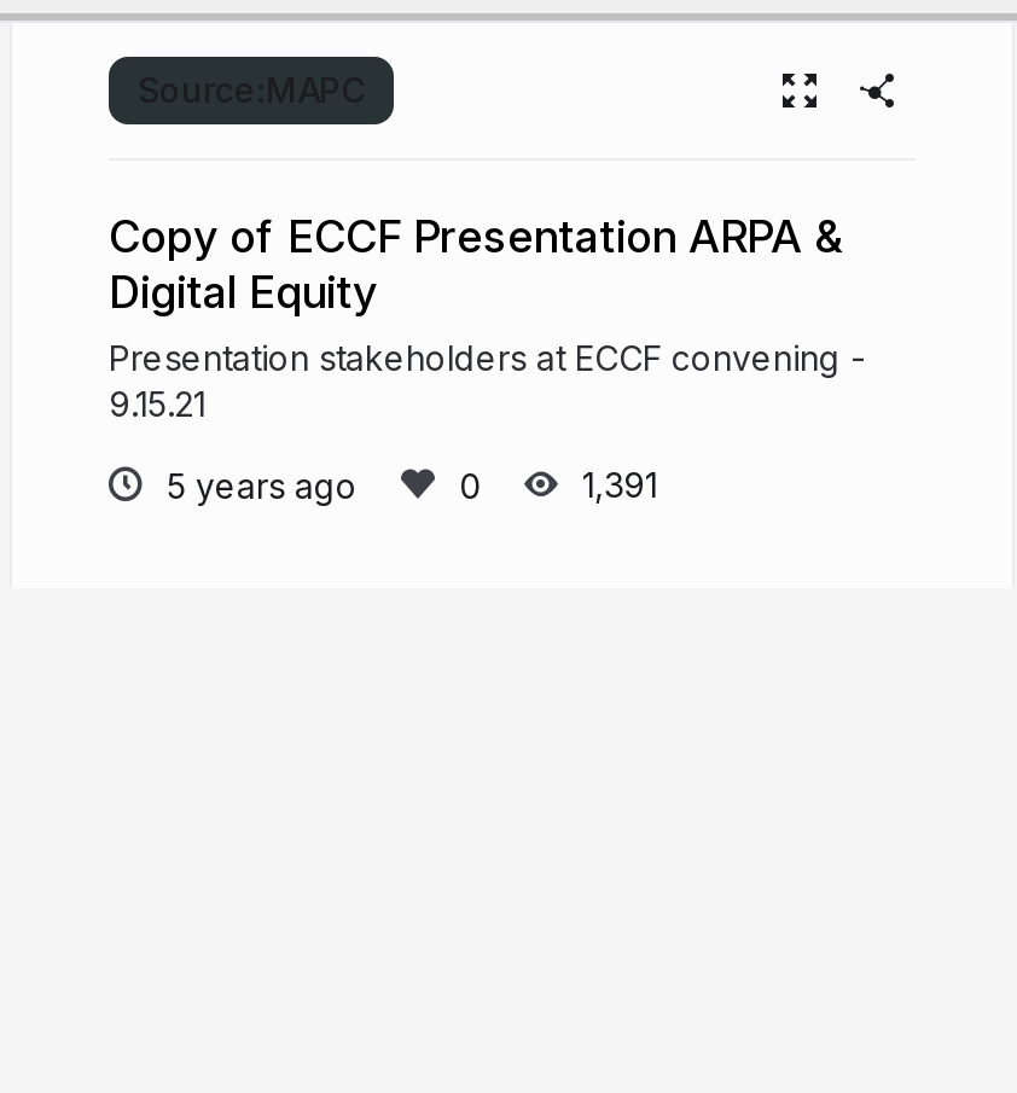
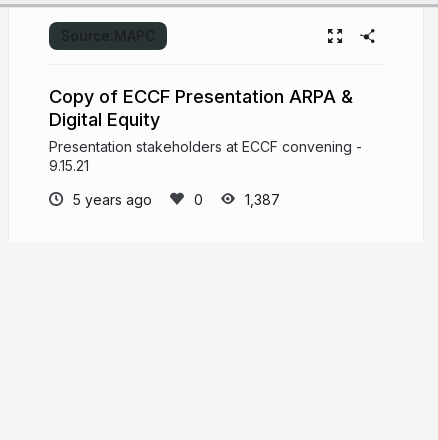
[582,464,657,505] 1,391 -> [245,191,280,208] 1,387

